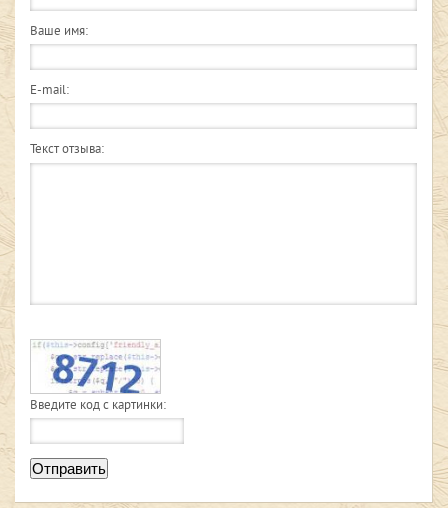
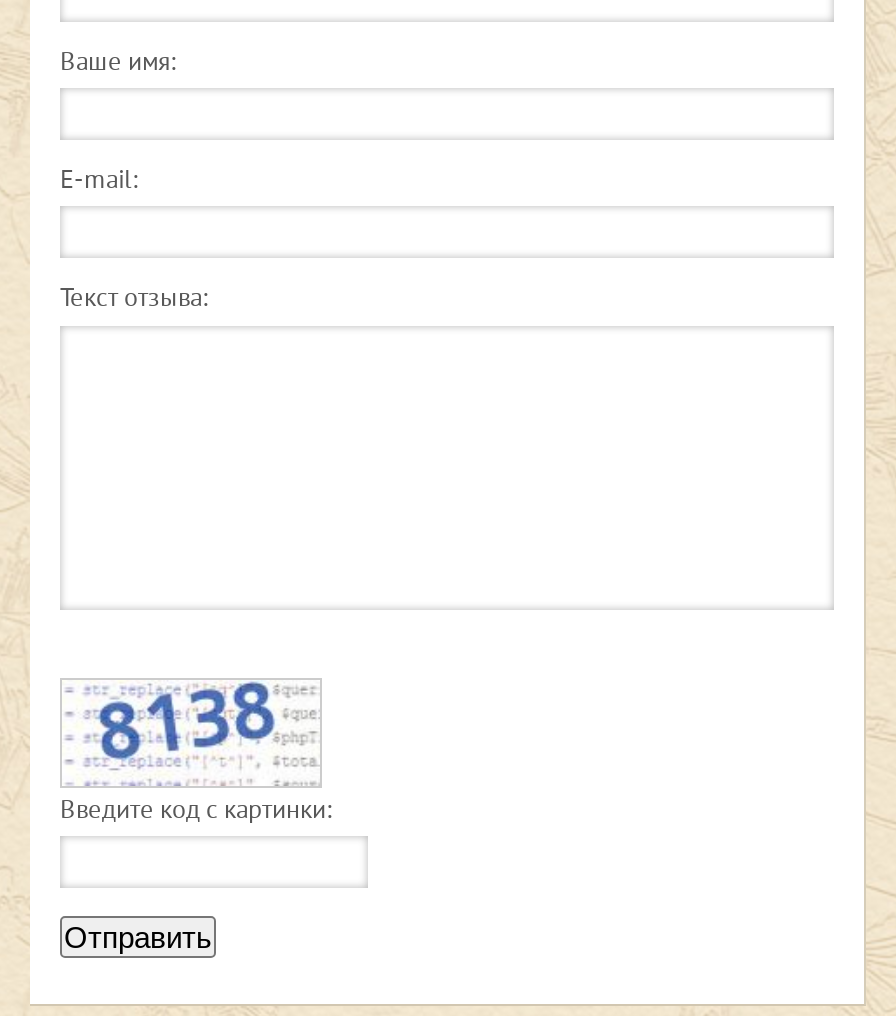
[32,340,160,394] [image] -> [64,678,318,788] [image]

